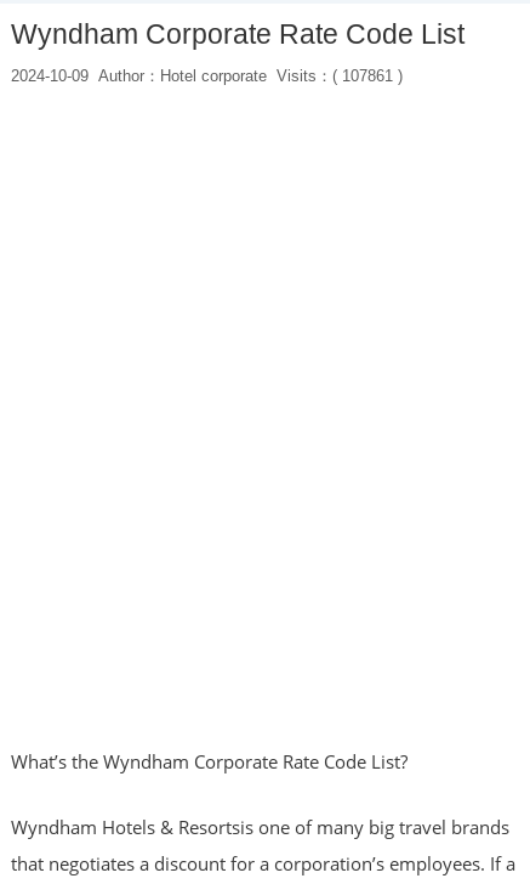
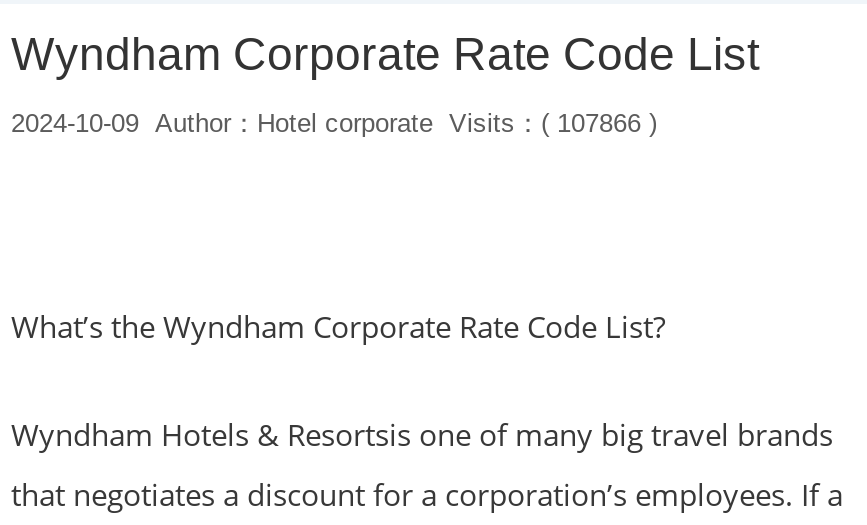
[11,67,403,85] 2024-10-09 Author：Hotel corporate Visits：( 107861 ) -> [11,108,657,138] 2024-10-09 Author：Hotel corporate Visits：( 107866 )

